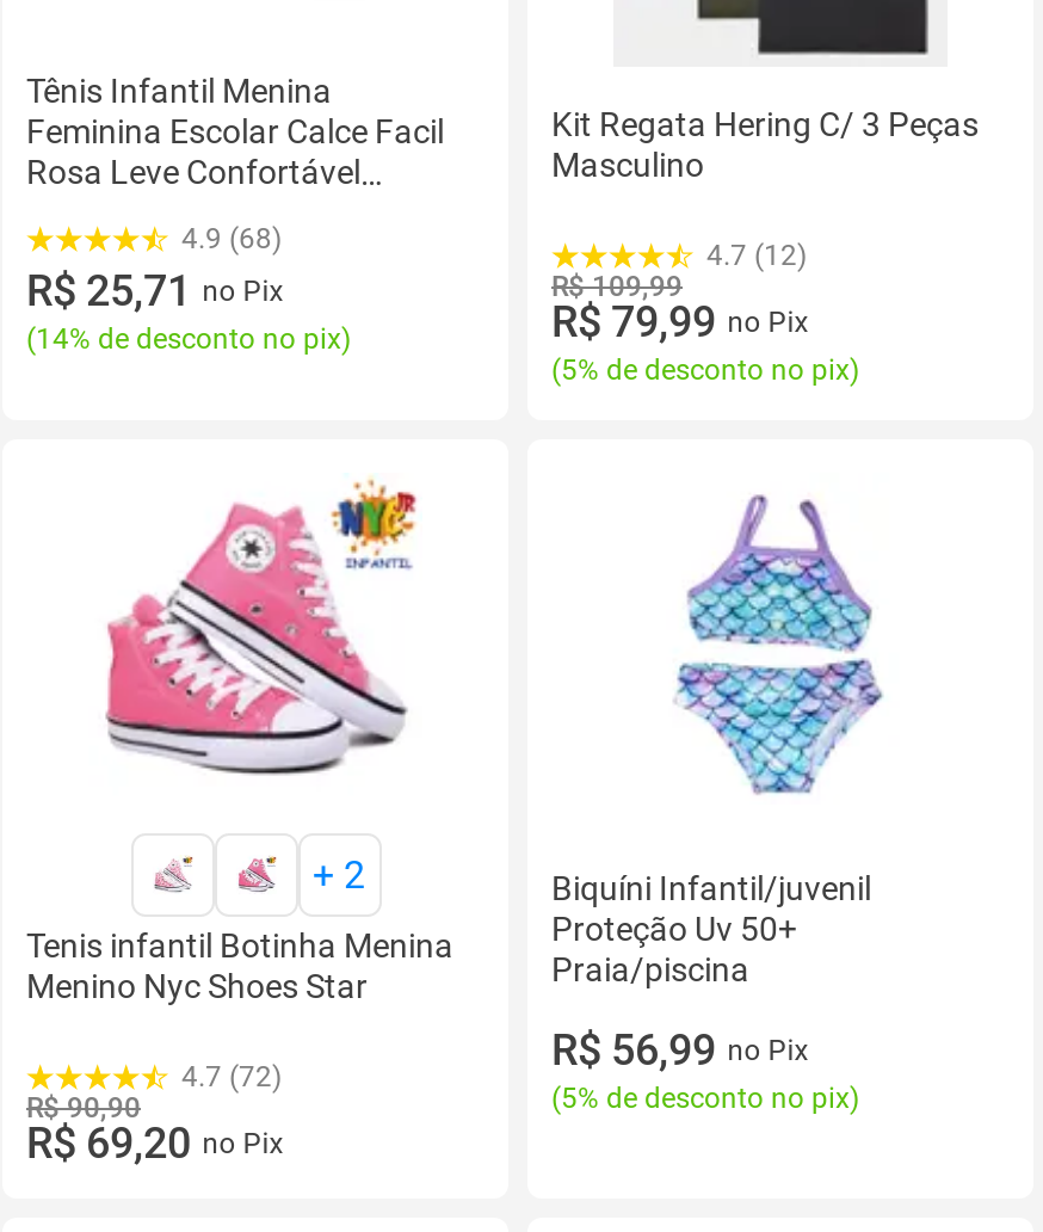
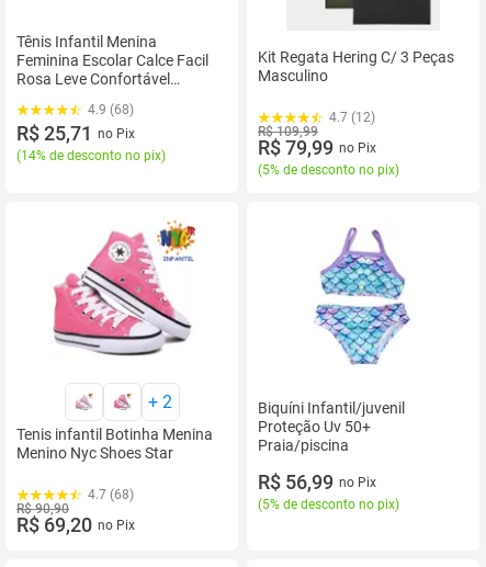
[181,1061,282,1094] 4.7 (72) -> [88,487,134,503] 4.7 (68)

